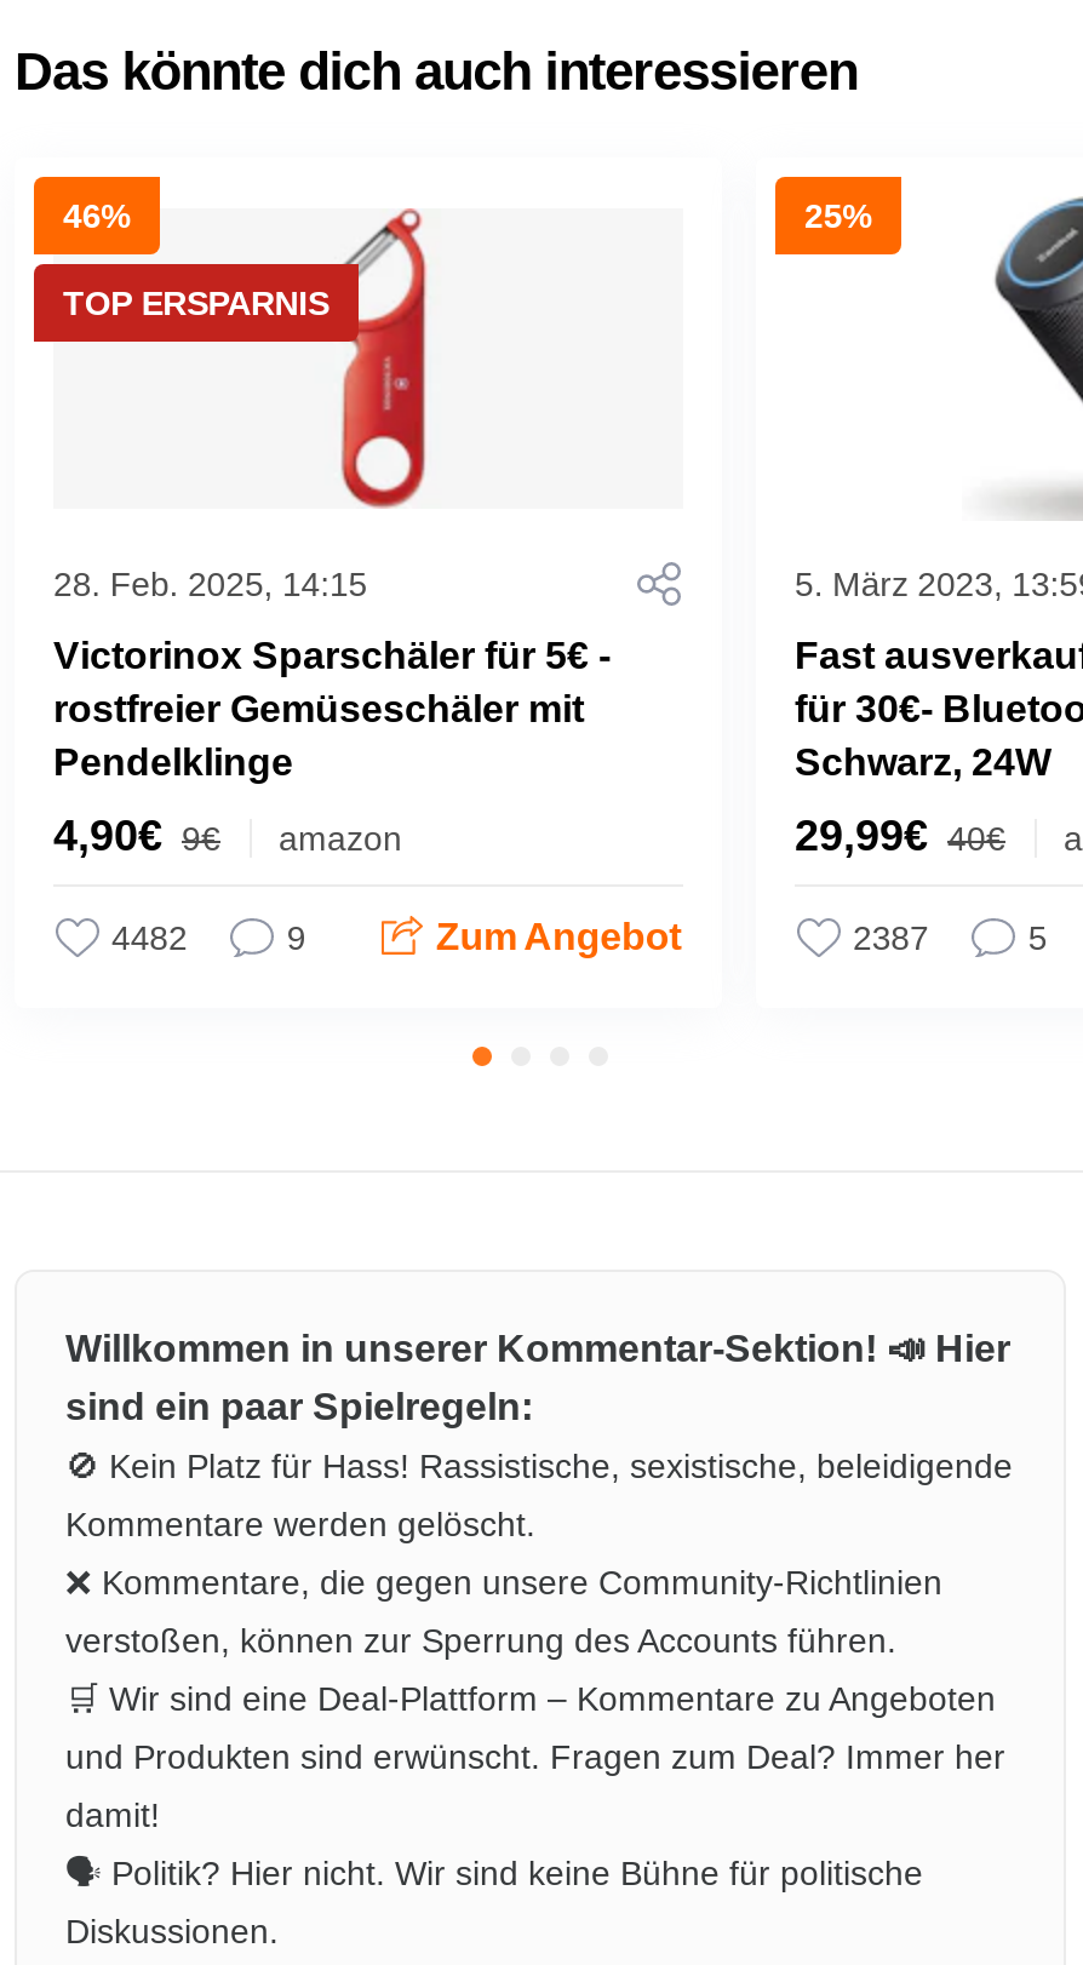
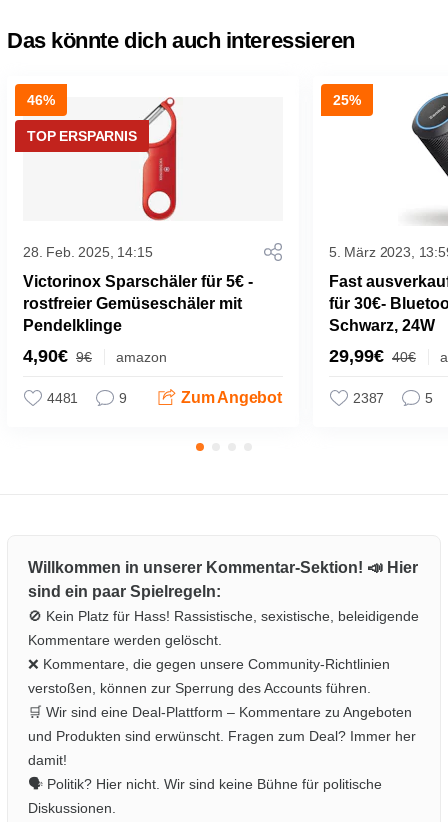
[111,918,187,957] 4482 -> [47,390,78,406] 4481

